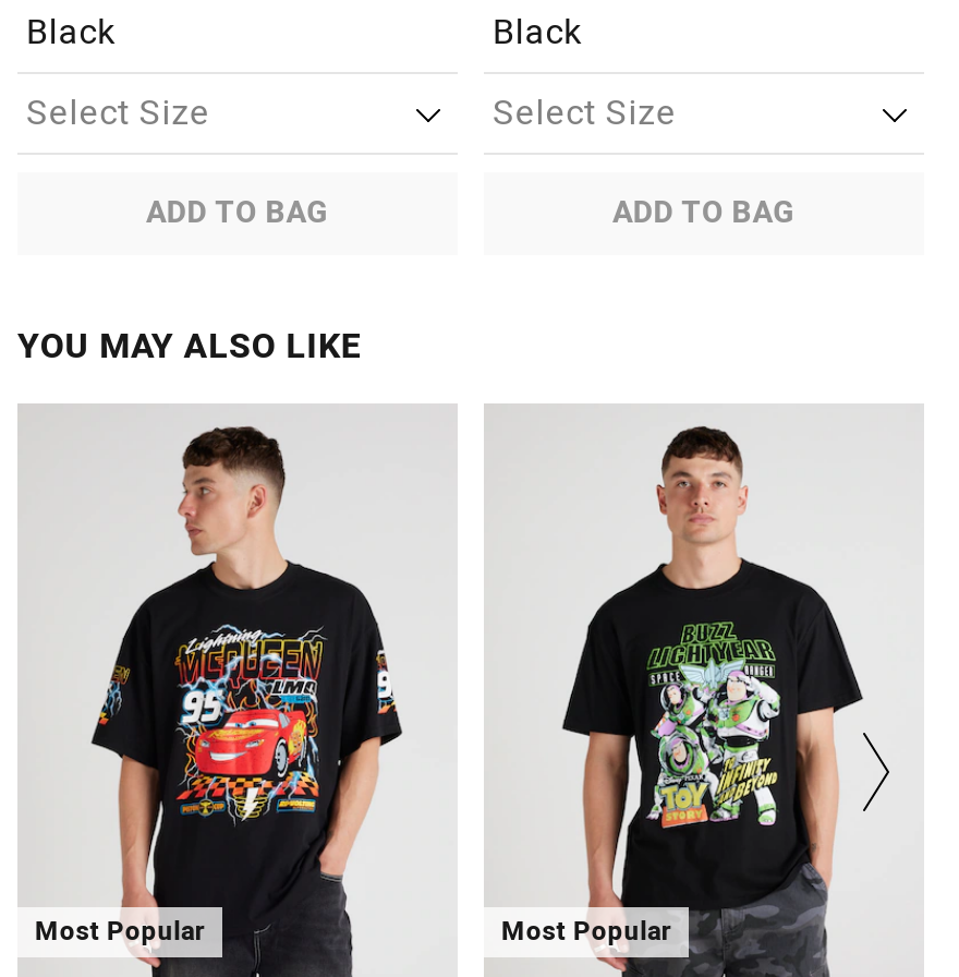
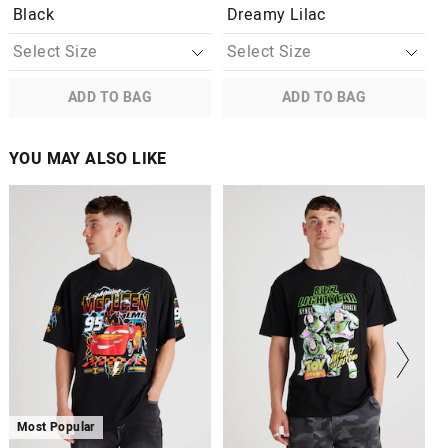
[493,8,582,60] Black -> [227,3,326,27] Dreamy Lilac
[501,911,671,950] Most Popular -> none

